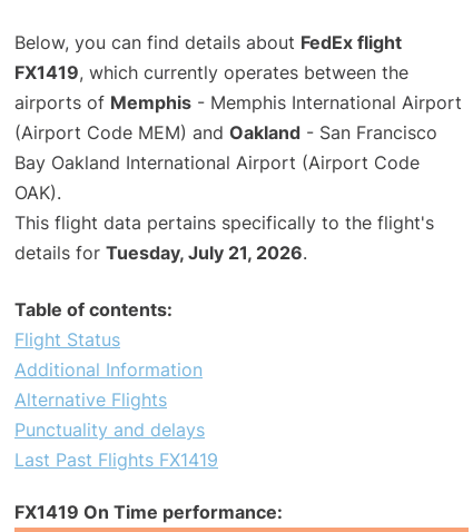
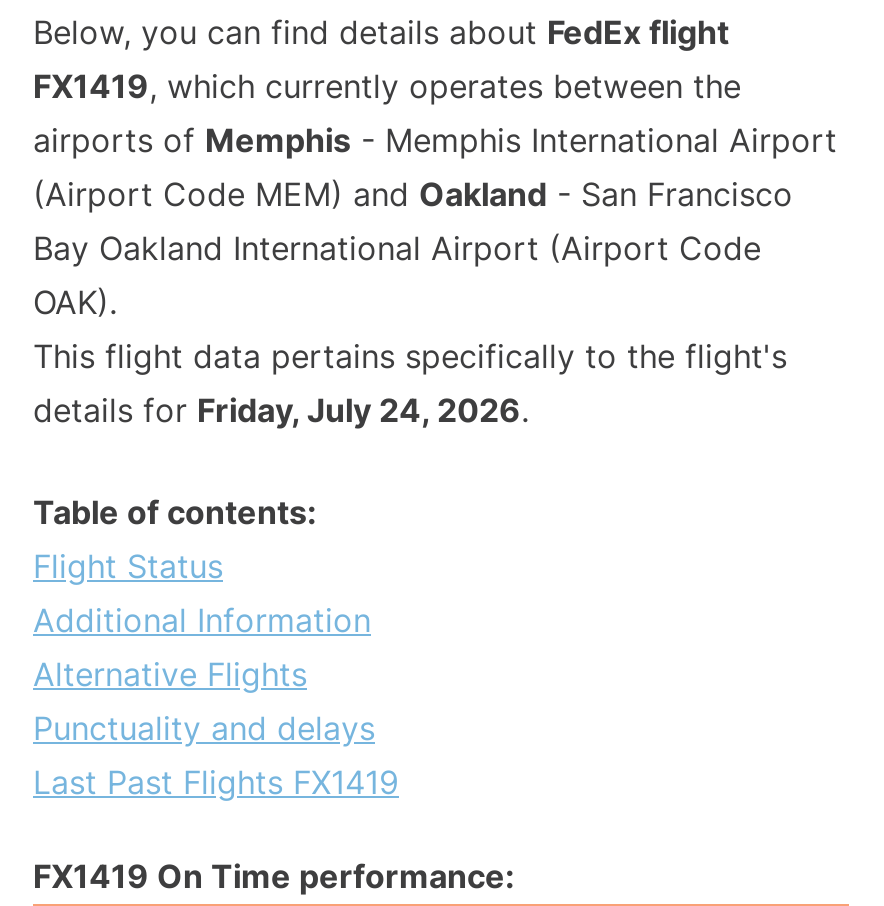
[14,242,307,264] details for Tuesday, July 21, 2026. -> [33,390,529,430] details for Friday, July 24, 2026.

